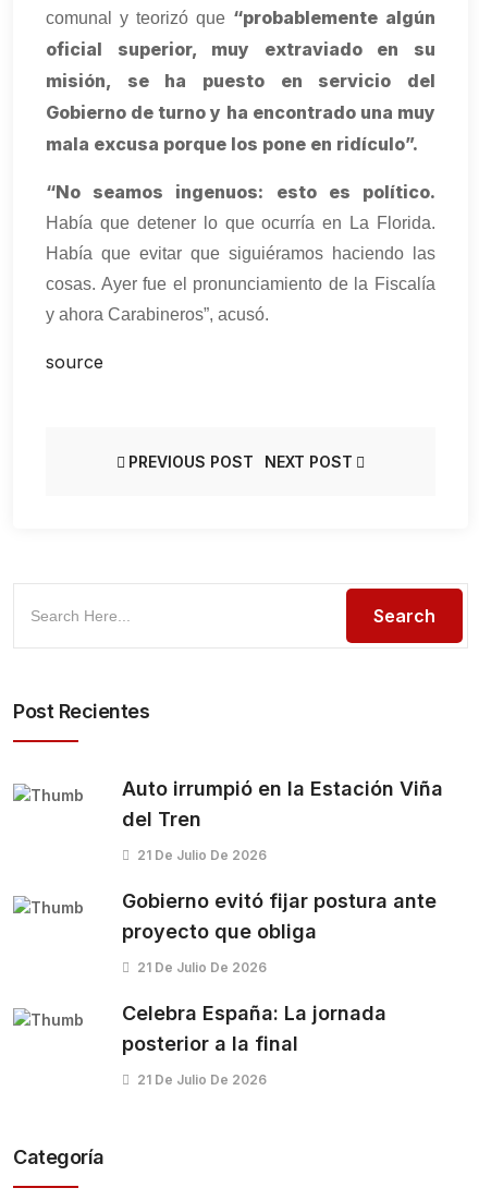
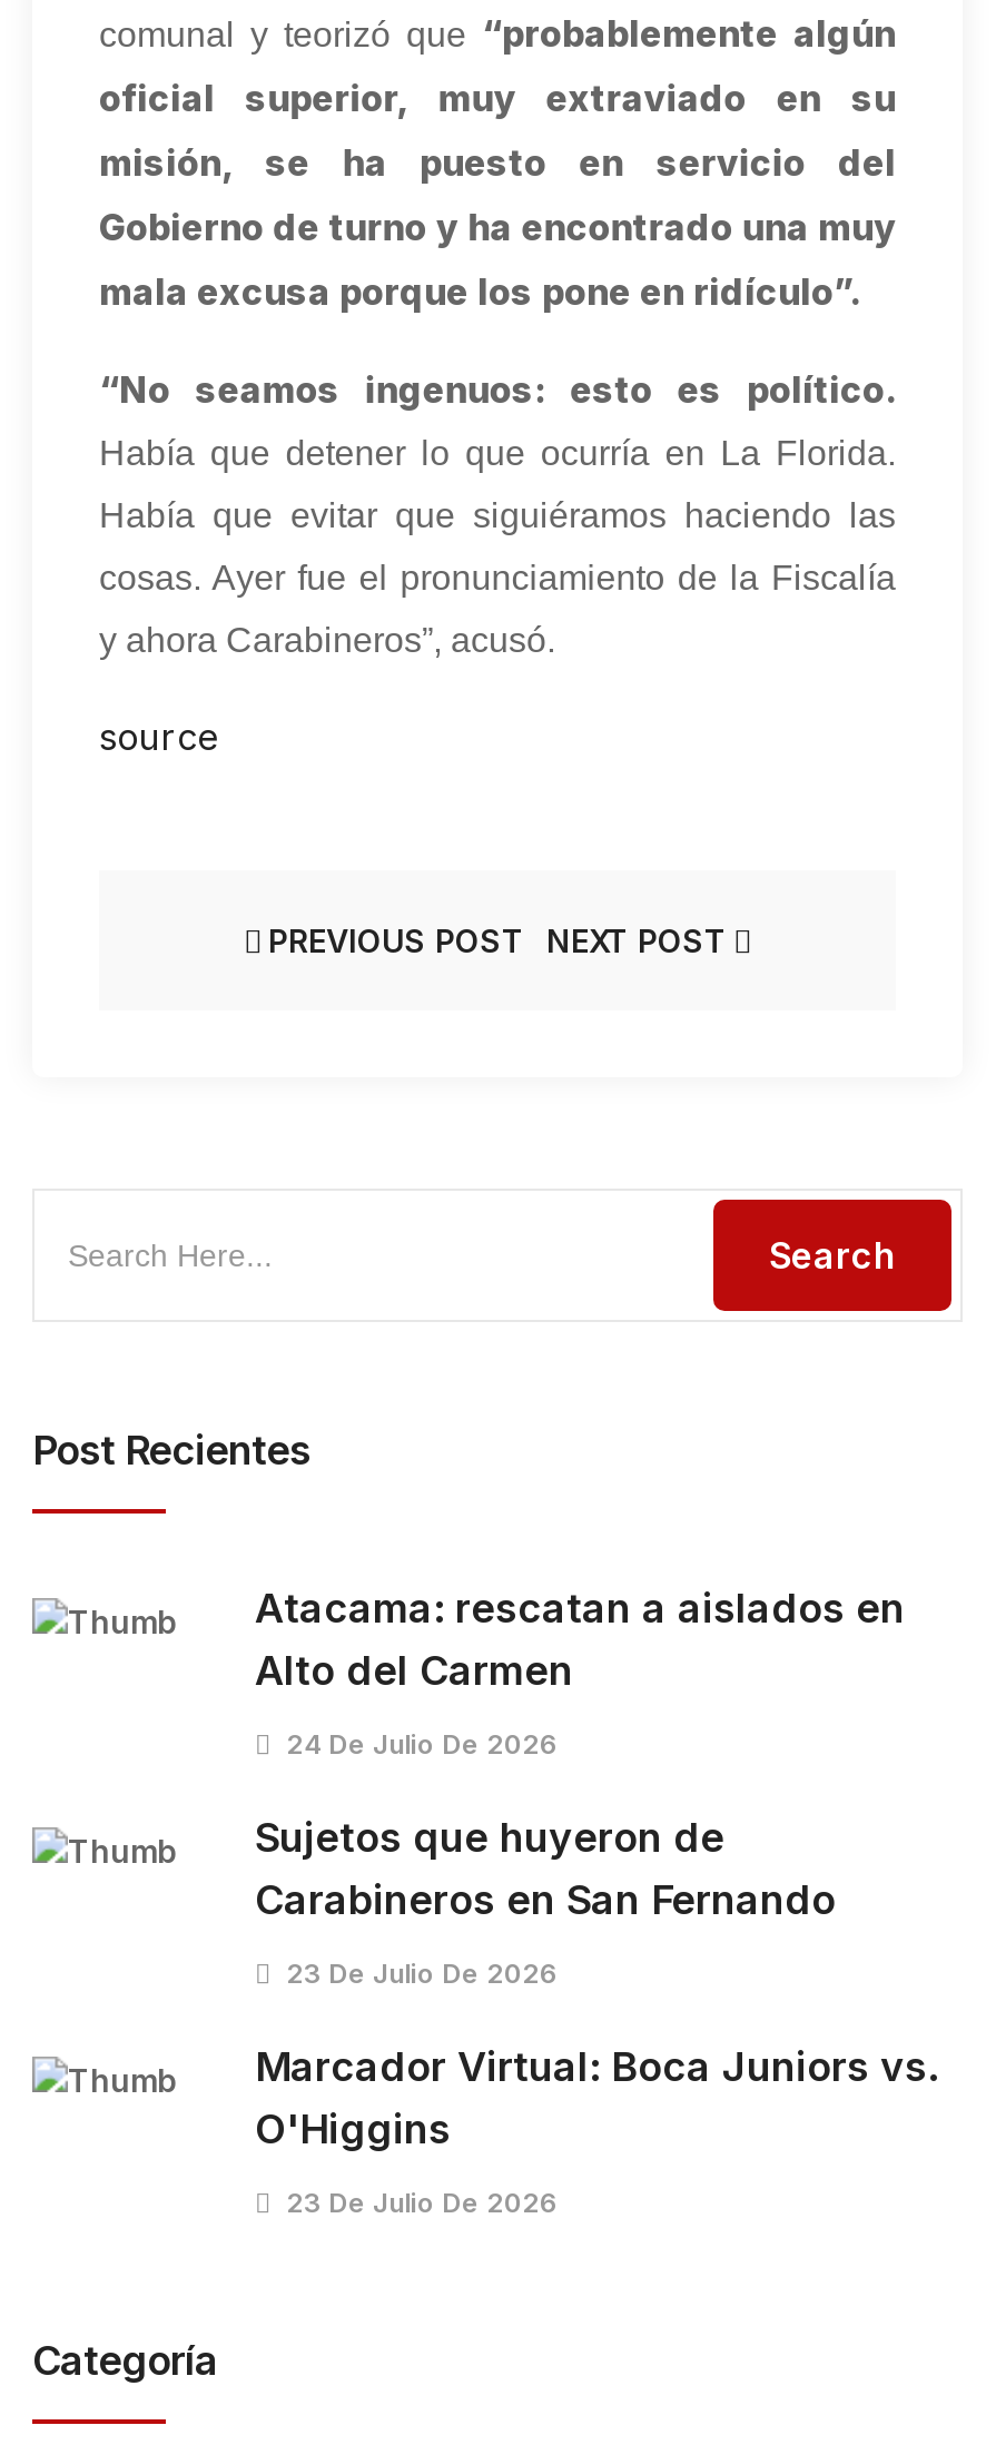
[122,777,443,831] Auto irrumpió en la Estación Viña | del Tren -> [255,1585,905,1694] Atacama: rescatan a aislados en | Alto del Carmen
[137,847,267,863] 21 De Julio De 2026 -> [286,1727,558,1761] 24 De Julio De 2026
[122,889,437,943] Gobierno evitó fijar postura ante | proyecto que obliga -> [255,1814,836,1923] Sujetos que huyeron de | Carabineros en San Fernando
[137,959,267,976] 21 De Julio De 2026 -> [286,1957,558,1990] 23 De Julio De 2026
[122,1002,386,1055] Celebra España: La jornada | posterior a la final -> [255,2043,938,2153] Marcador Virtual: Boca Juniors vs. | O'Higgins
[137,1071,267,1088] 21 De Julio De 2026 -> [286,2186,558,2219] 23 De Julio De 2026

